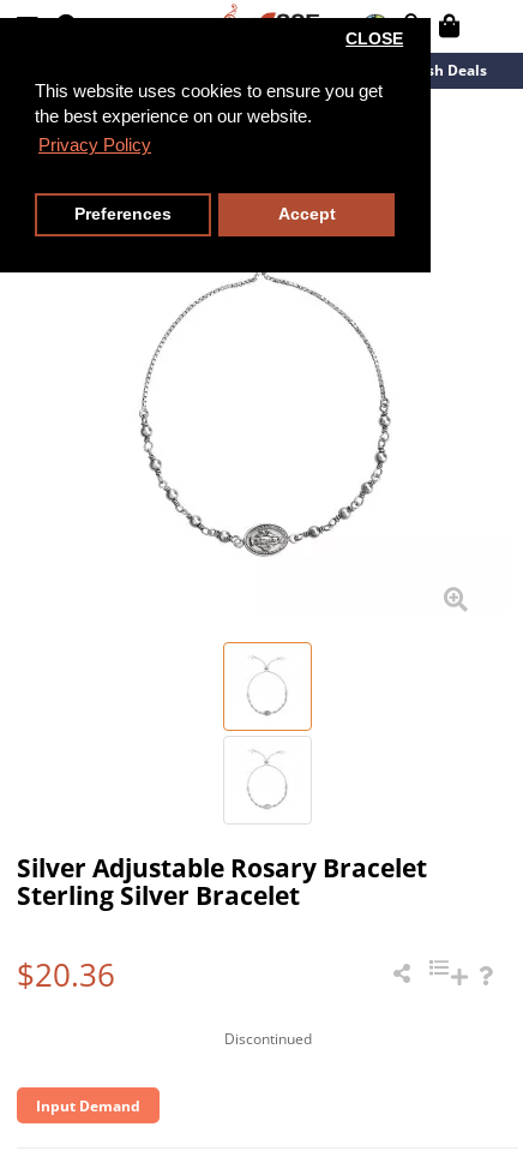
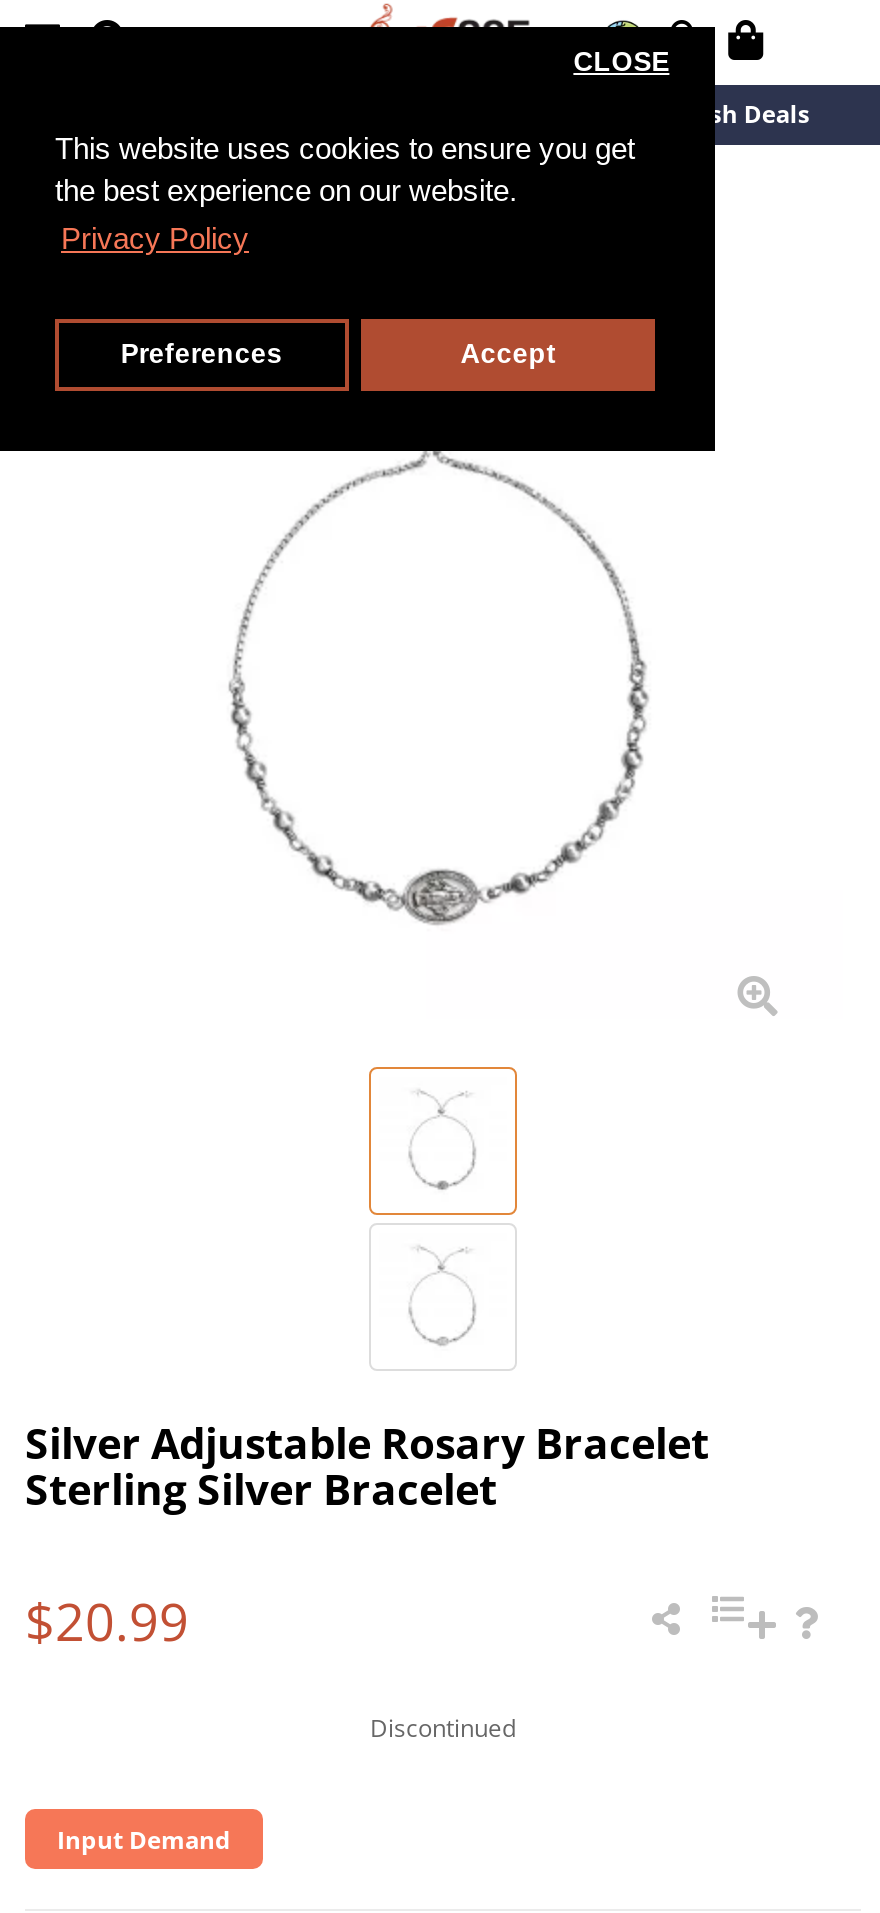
[17,953,115,996] $20.36 -> [25,1585,189,1657] $20.99

